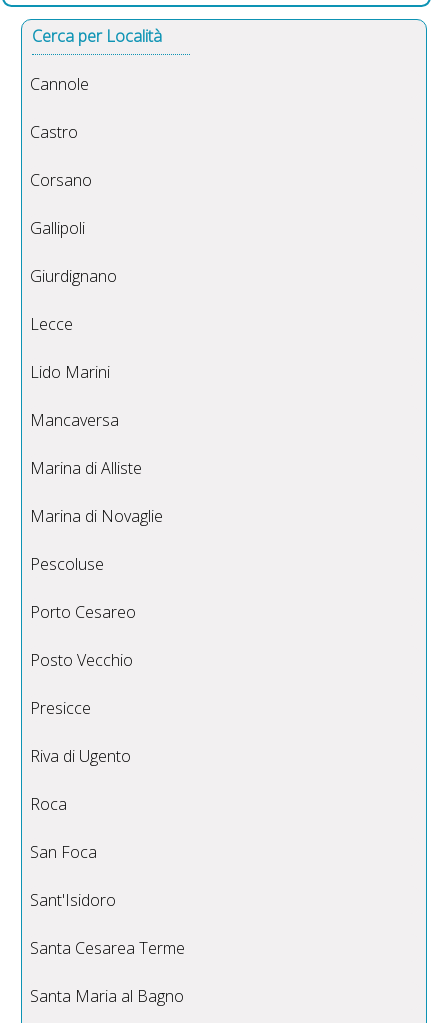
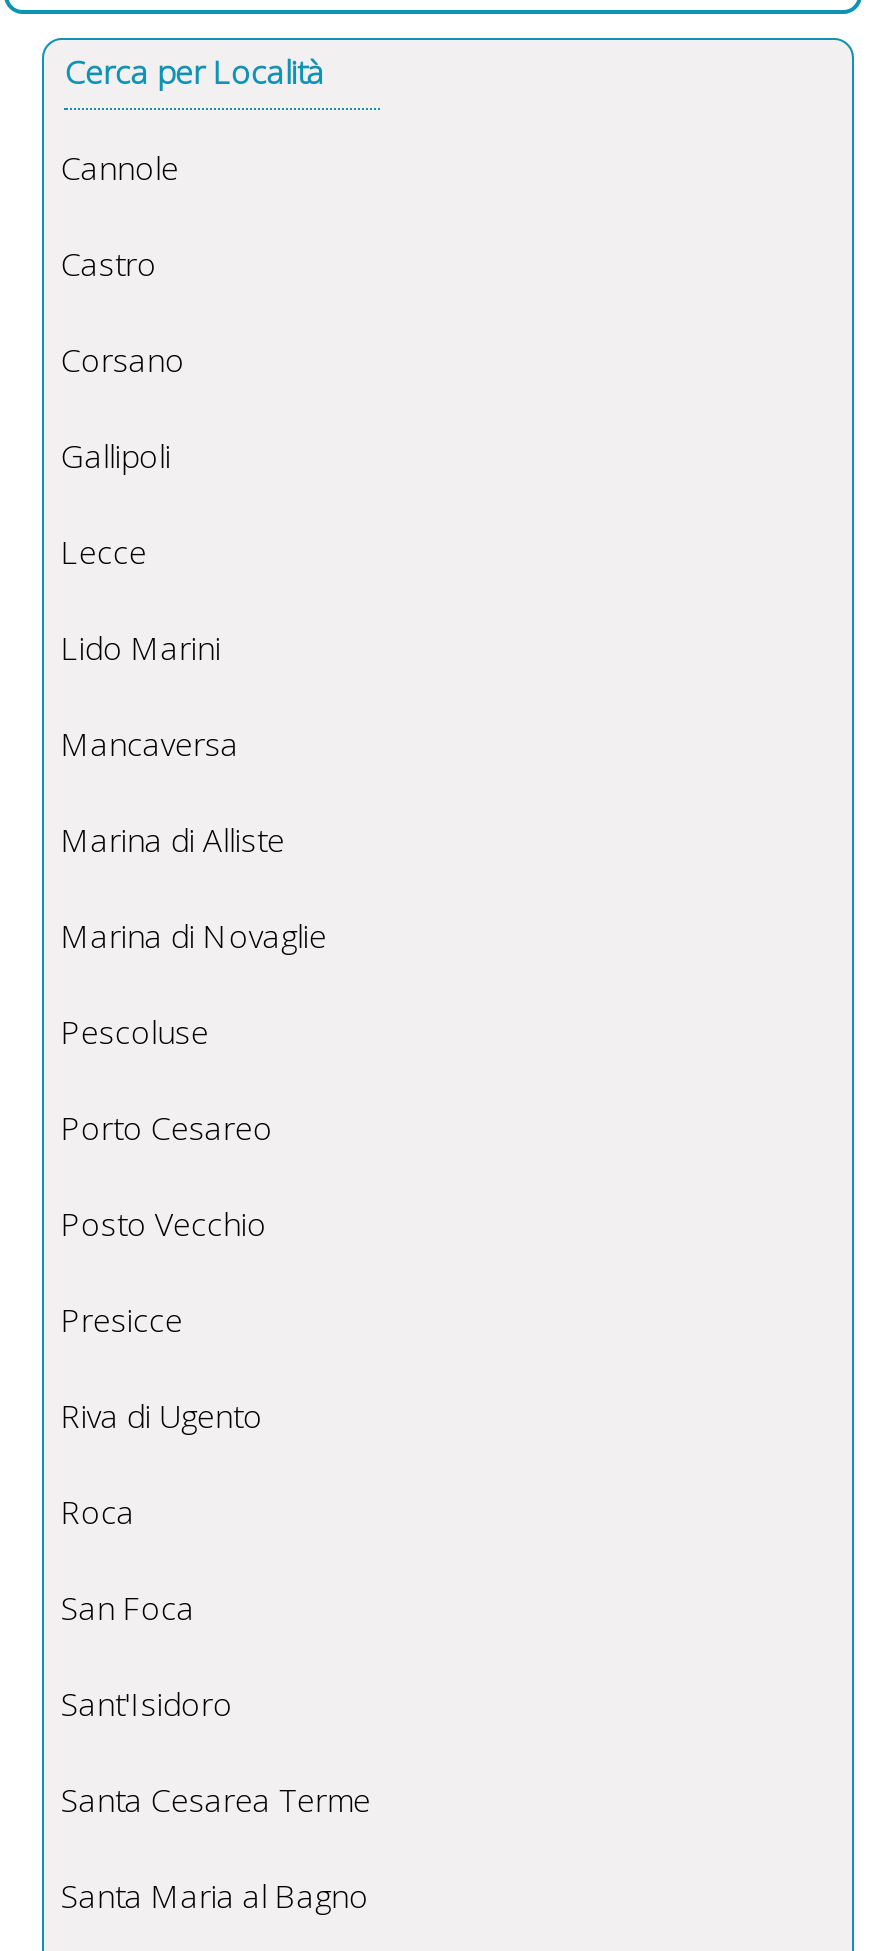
[30,265,117,287] Giurdignano -> none

